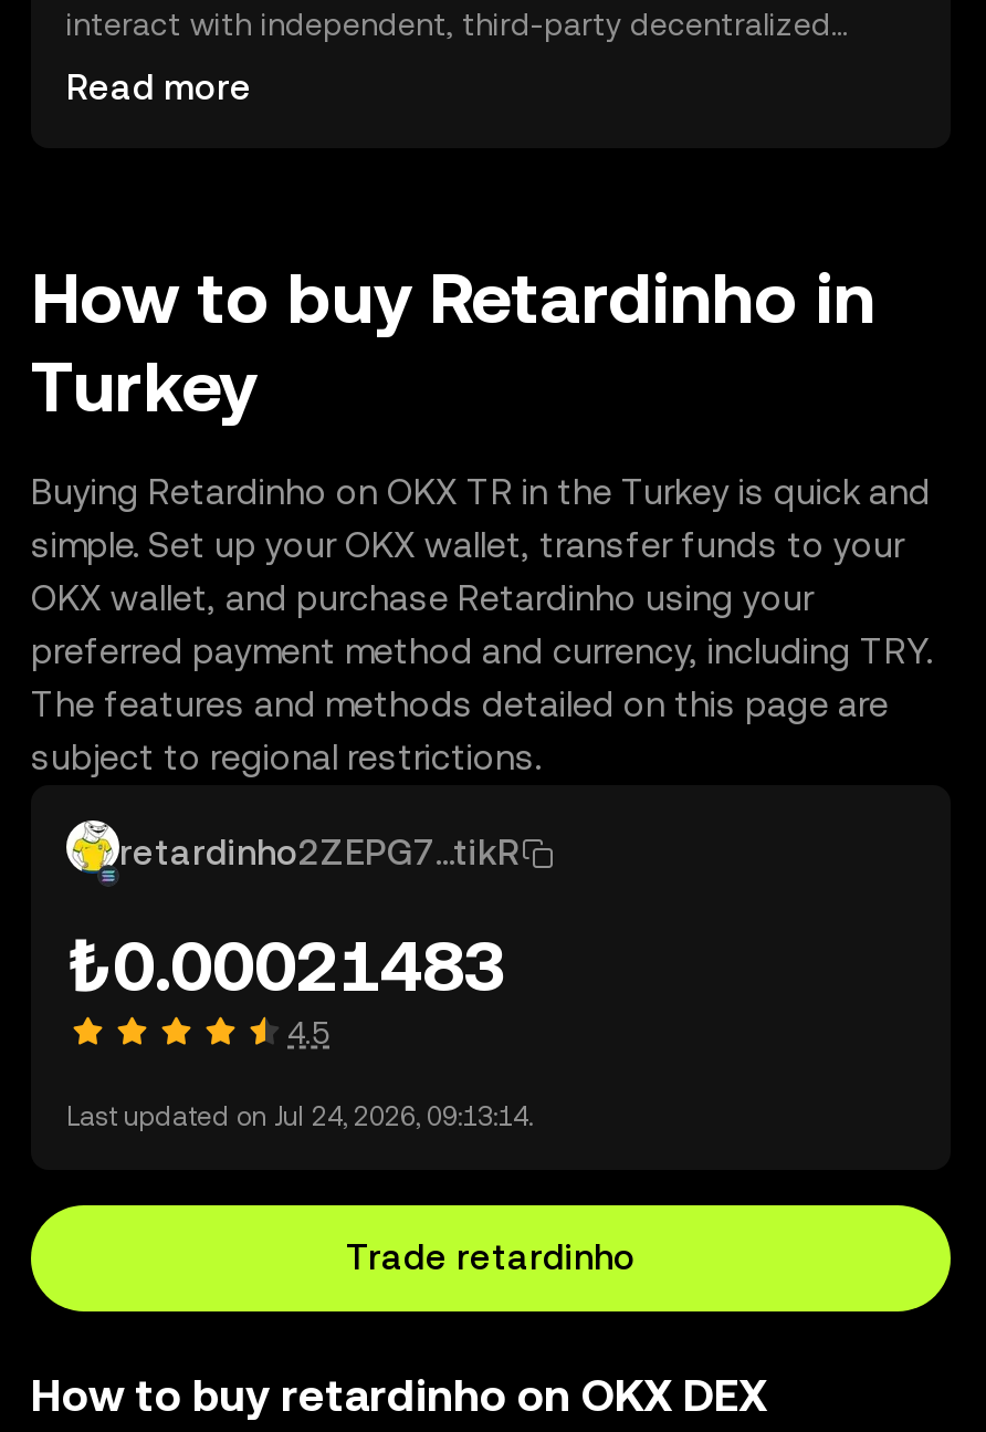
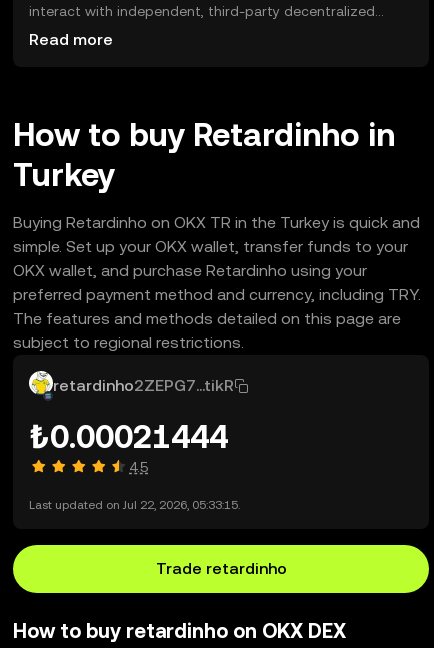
[66,924,506,1006] ₺0.00021483 -> [29,418,228,455] ₺0.00021444
[66,1101,533,1132] Last updated on Jul 24, 2026, 09:13:14. -> [29,498,240,512] Last updated on Jul 22, 2026, 05:33:15.

